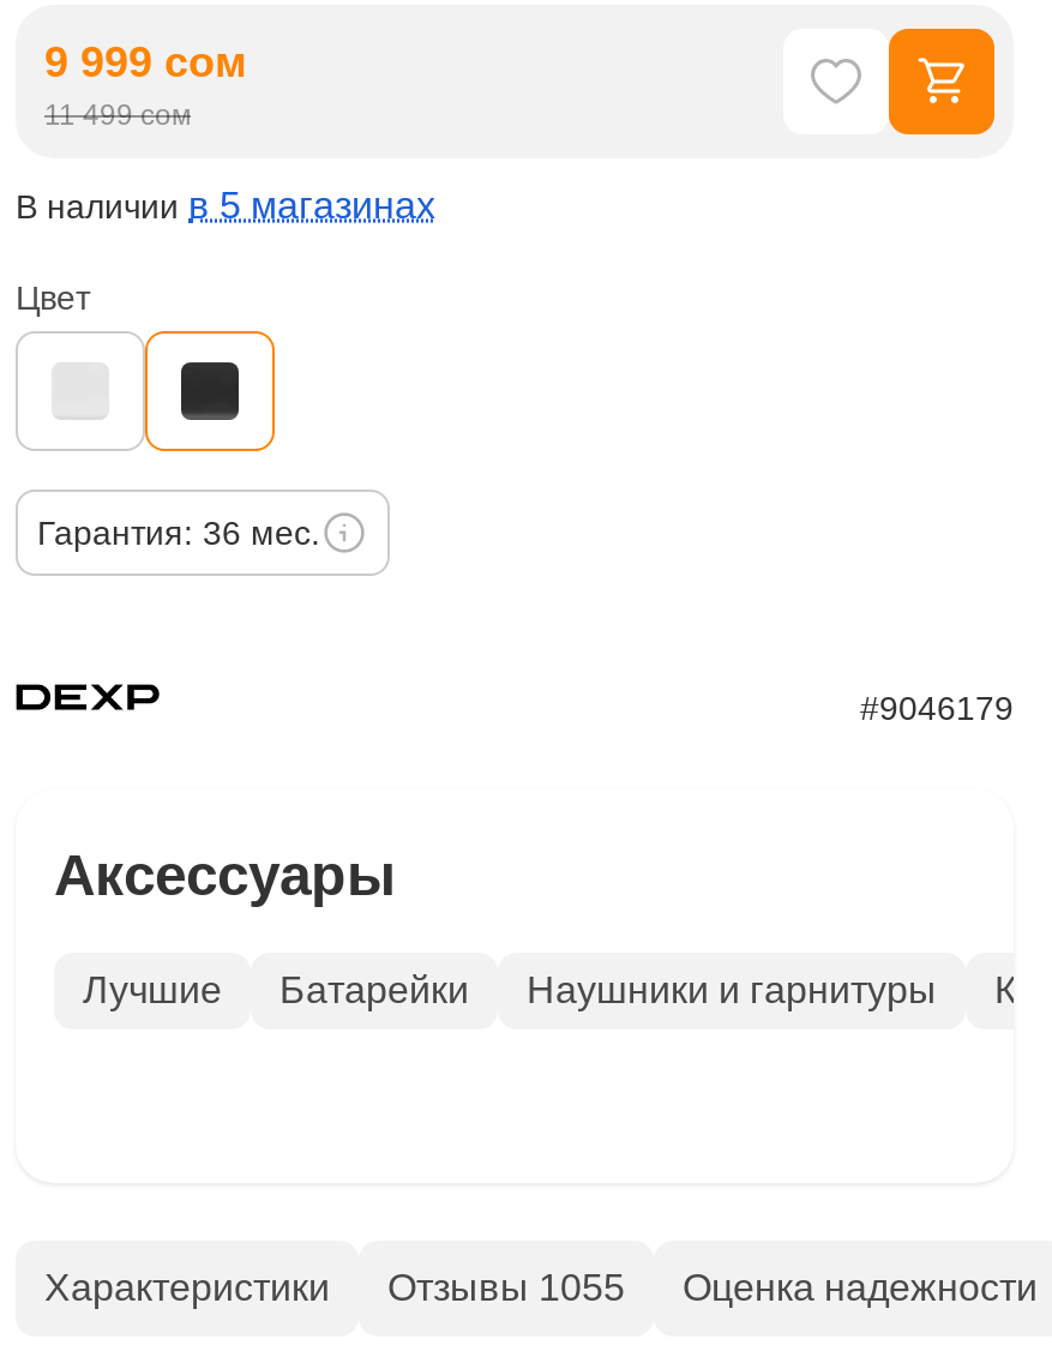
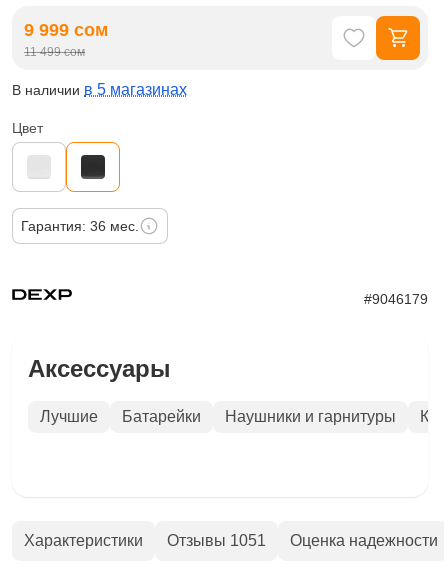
[44,1267,1038,1308] Характеристики Отзывы 1055 Оценка надежности -> [24,532,438,549] Характеристики Отзывы 1051 Оценка надежности

